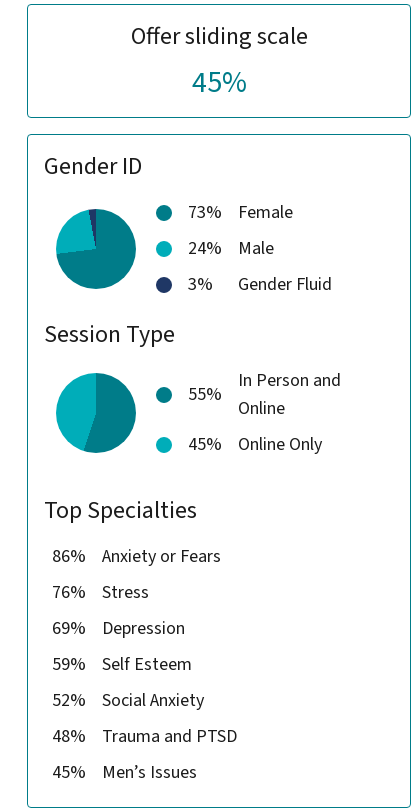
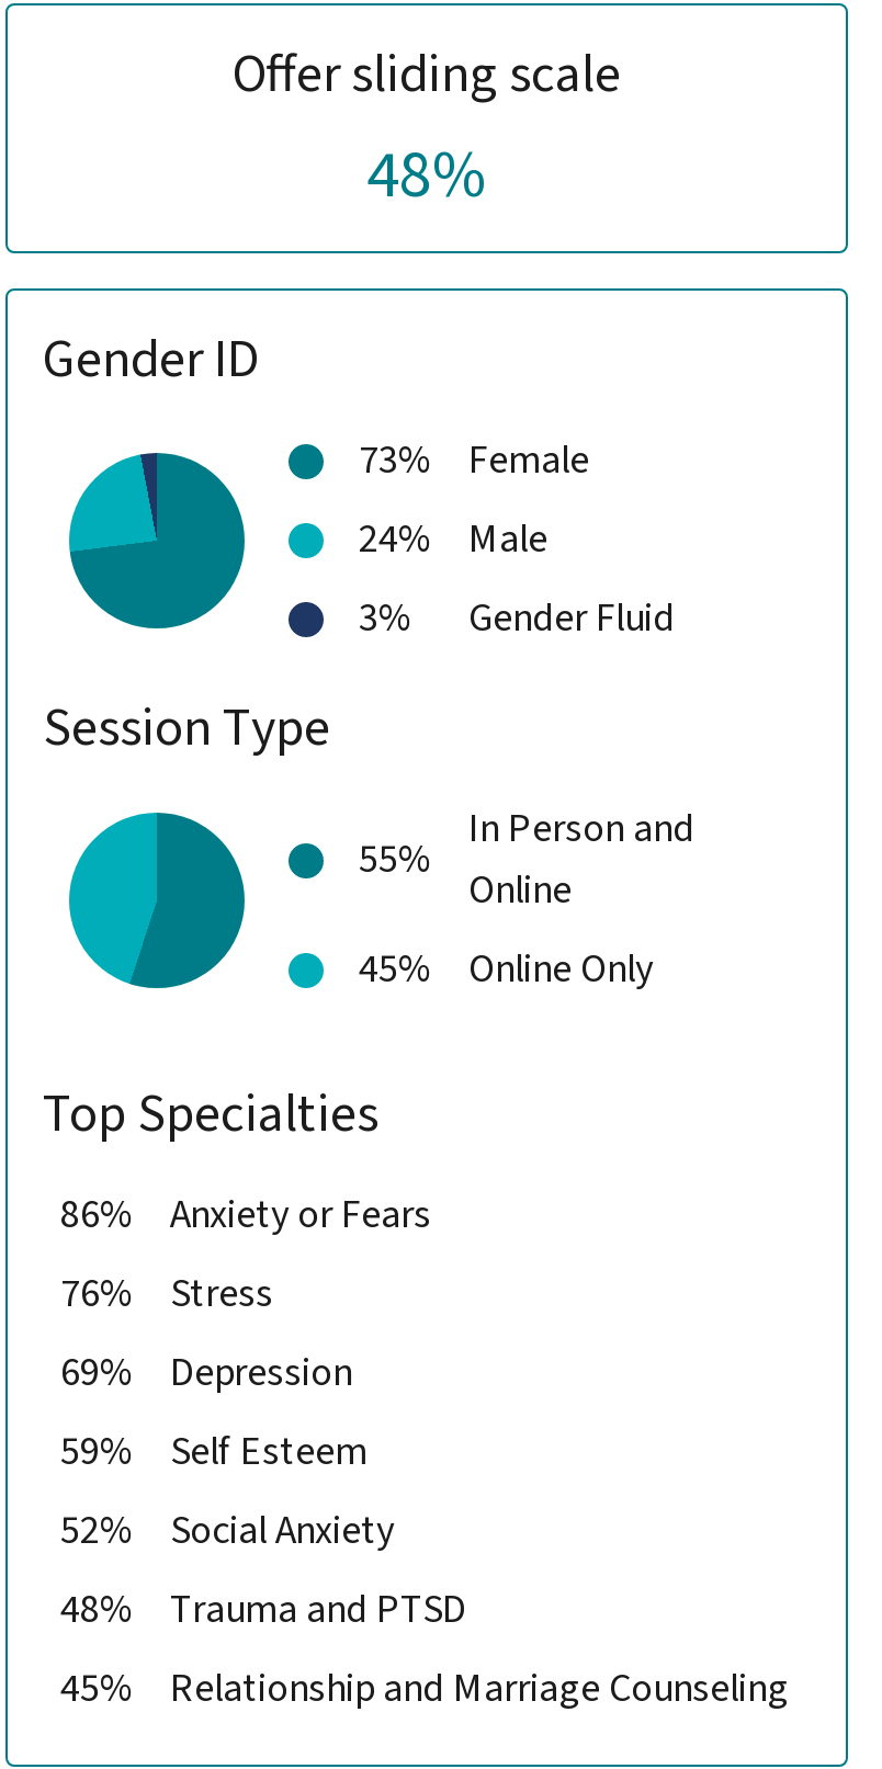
[191,60,246,103] 45% -> [366,128,487,223] 48%
[102,759,197,784] Men’s Issues -> [170,1662,789,1716] Relationship and Marriage Counseling

